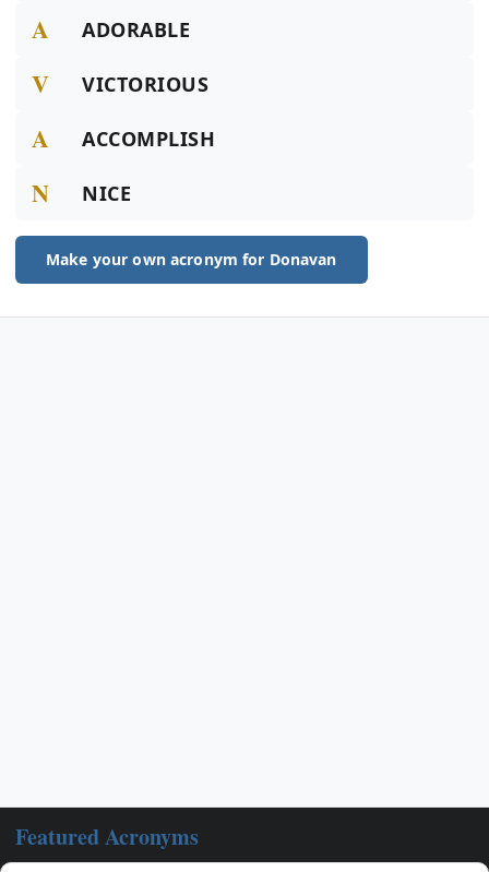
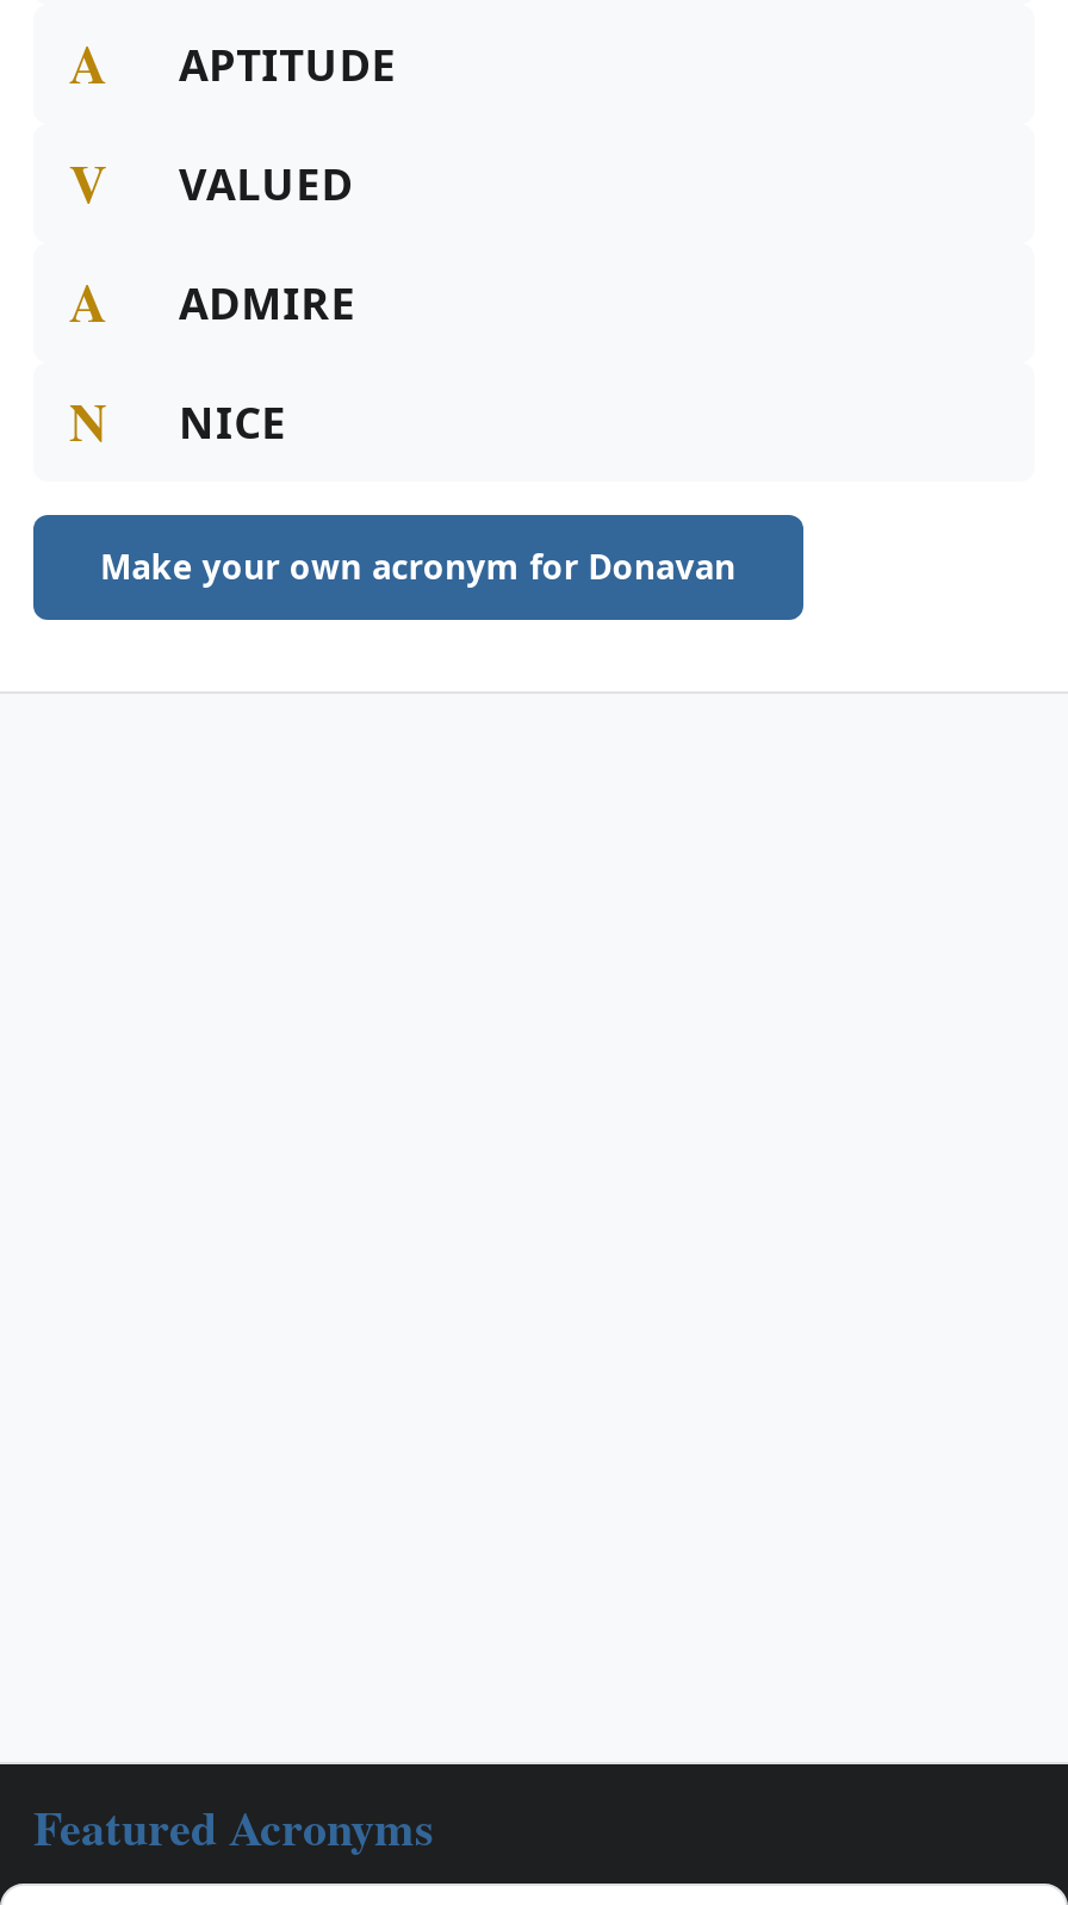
[82,16,190,43] ADORABLE -> [179,36,396,93] APTITUDE
[82,71,209,97] VICTORIOUS -> [179,155,353,212] VALUED
[82,126,215,152] ACCOMPLISH -> [179,274,356,331] ADMIRE

